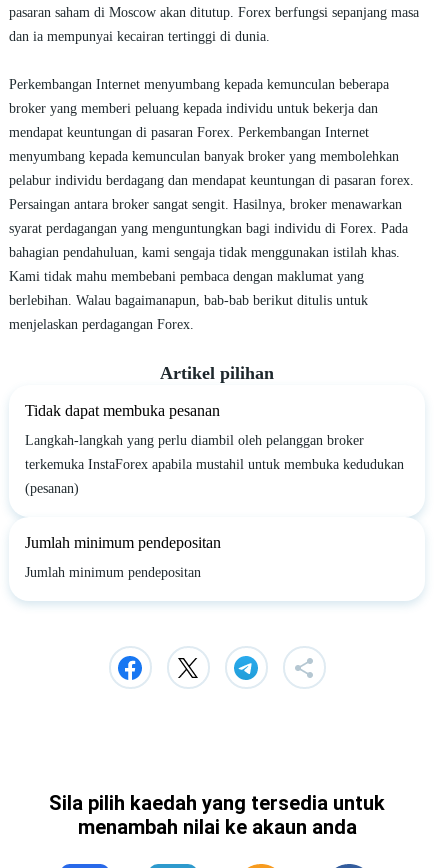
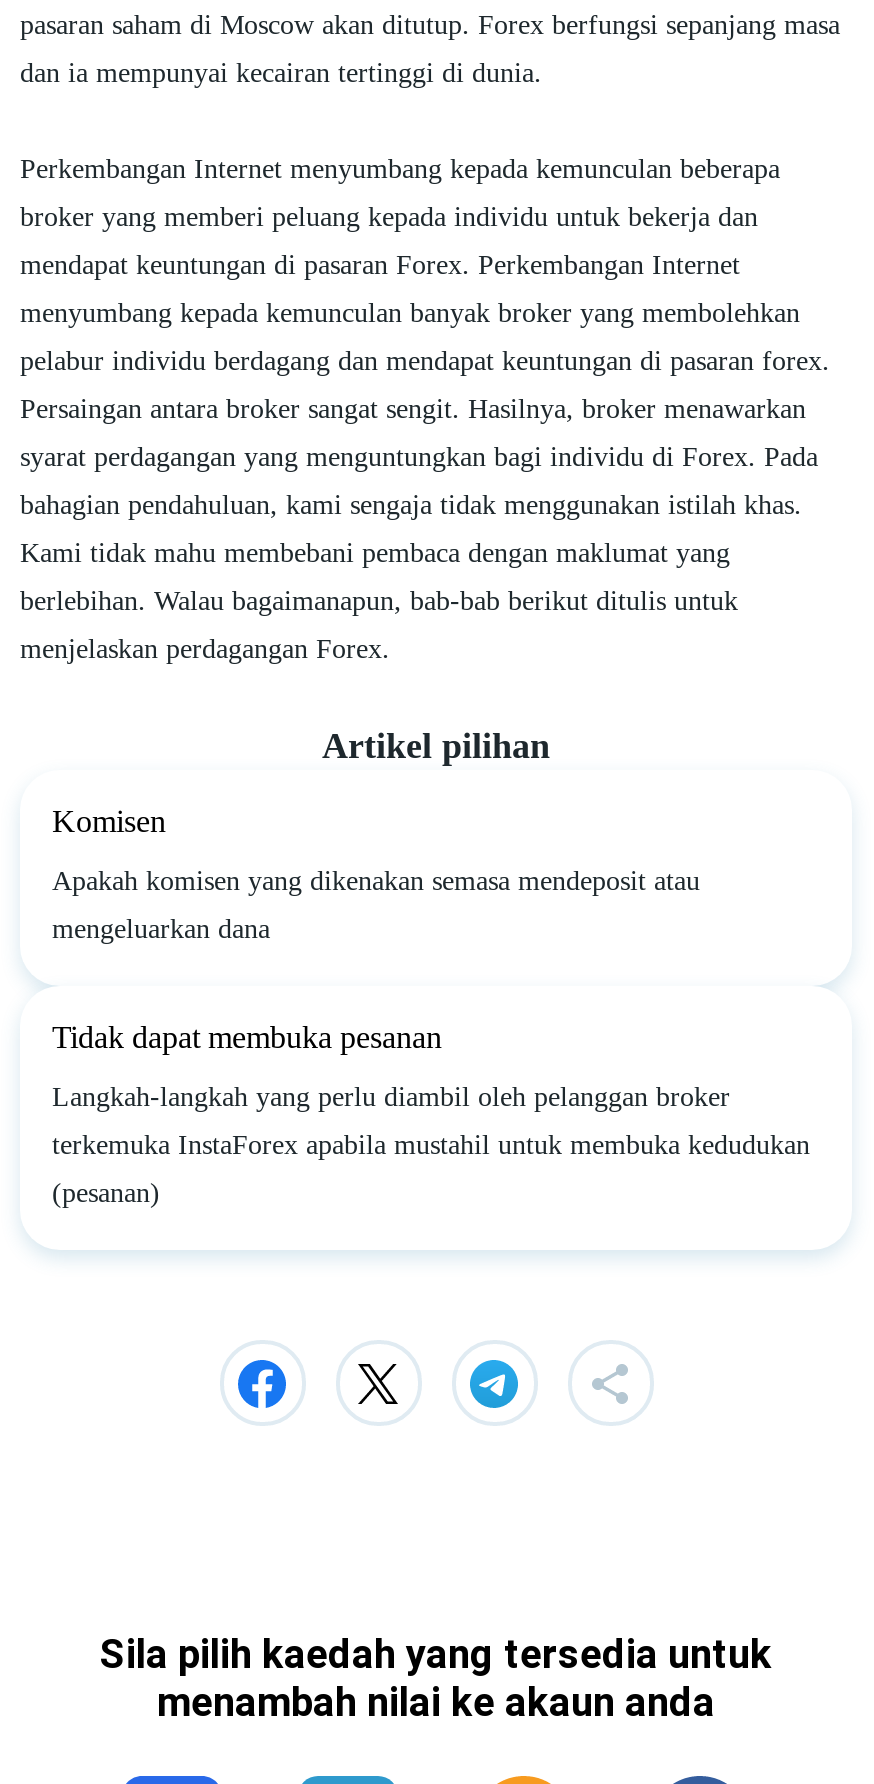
none -> [52,804,700,944] Komisen | Apakah komisen yang dikenakan semasa mendeposit atau | mengeluarkan dana
moved [25,402,404,496] -> [52,1020,810,1208]: Tidak dapat membuka pesanan | Langkah-langkah yang perlu diambil oleh pelanggan broker | terkemuka InstaForex apabila mustahil untuk membuka kedudukan | (pesanan)
[25,534,221,580] Jumlah minimum pendepositan | Jumlah minimum pendepositan -> none

